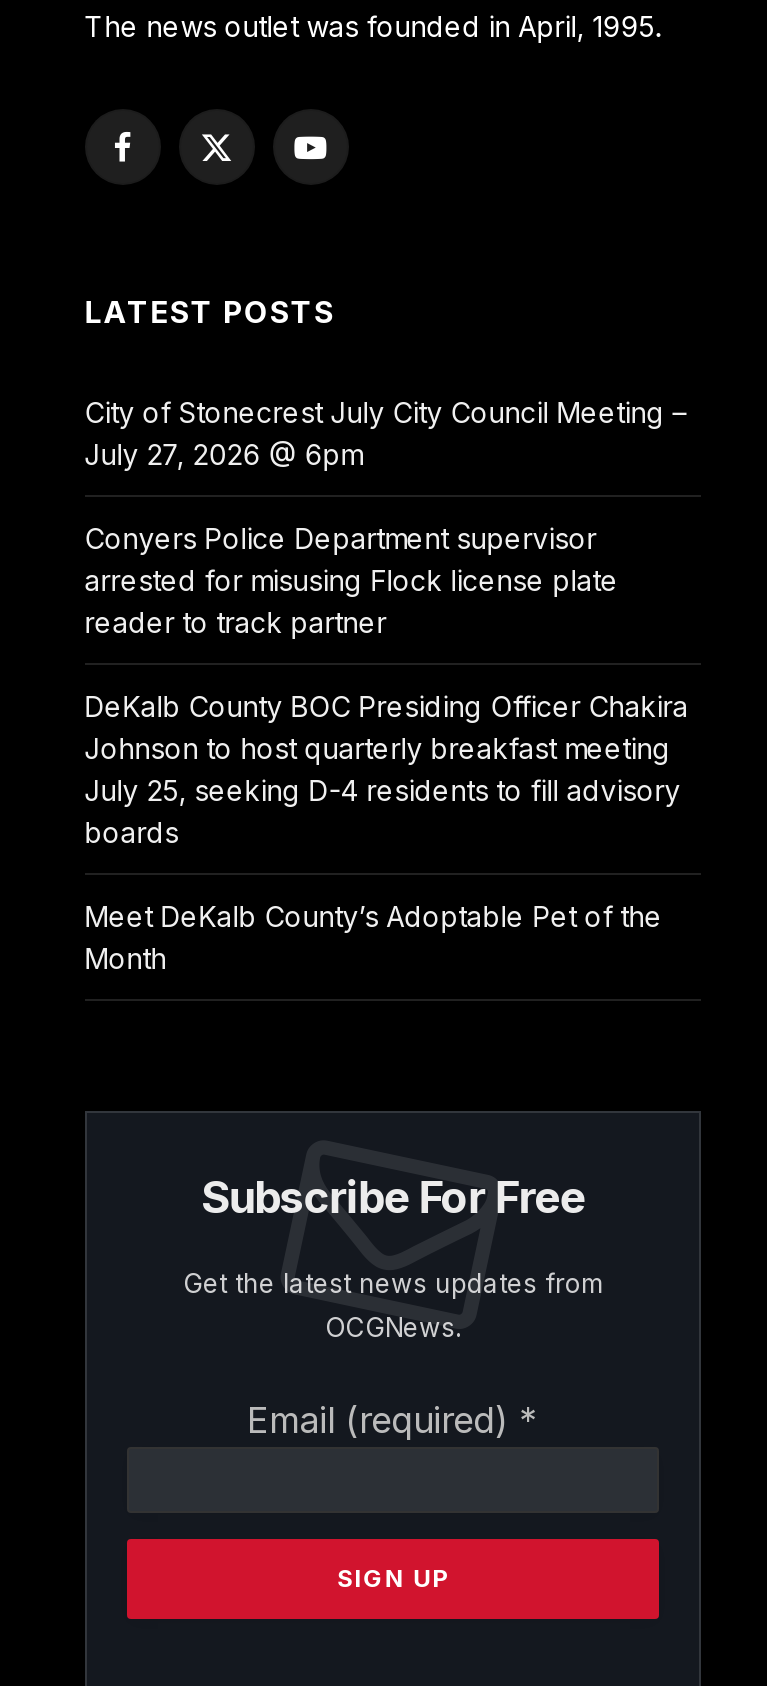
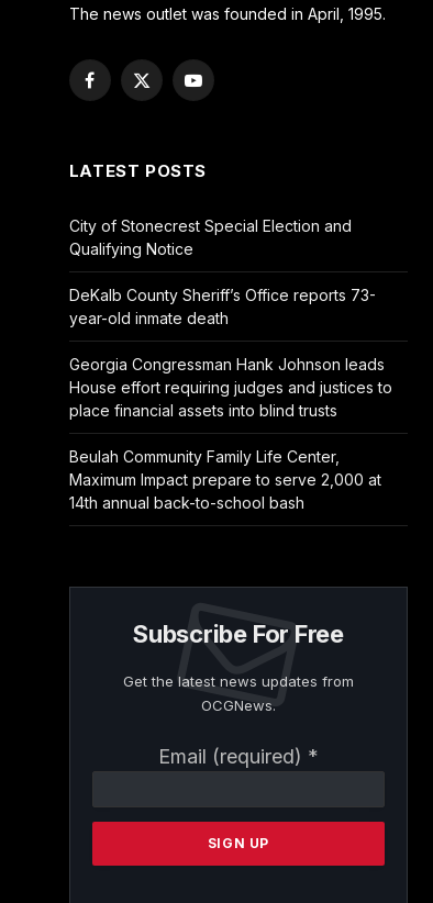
[85,395,687,471] City of Stonecrest July City Council Meeting – | July 27, 2026 @ 6pm -> [69,217,351,259] City of Stonecrest Special Election and | Qualifying Notice
[85,521,619,639] Conyers Police Department supervisor | arrested for misusing Flock license plate | reader to track partner -> [69,286,376,328] DeKalb County Sheriff’s Office reports 73- | year-old inmate death
[85,689,689,849] DeKalb County BOC Presiding Officer Chakira | Johnson to host quarterly breakfast meeting | July 25, seeking D-4 residents to fill advisory | boards -> [69,355,392,420] Georgia Congressman Hank Johnson leads | House effort requiring judges and justices to | place financial assets into blind trusts
[85,899,663,975] Meet DeKalb County’s Adoptable Pet of the | Month -> [69,448,381,512] Beulah Community Family Life Center, | Maximum Impact prepare to serve 2,000 at | 14th annual back-to-school bash

